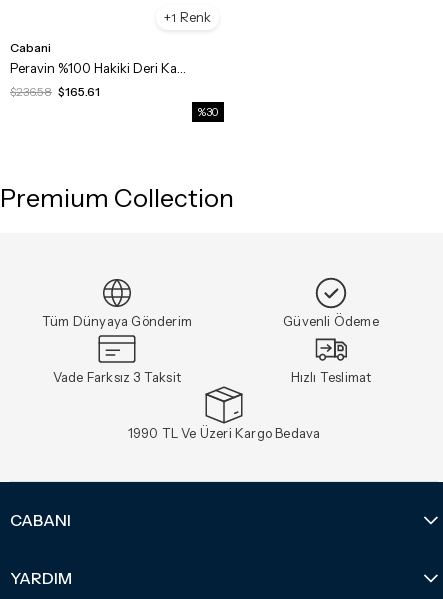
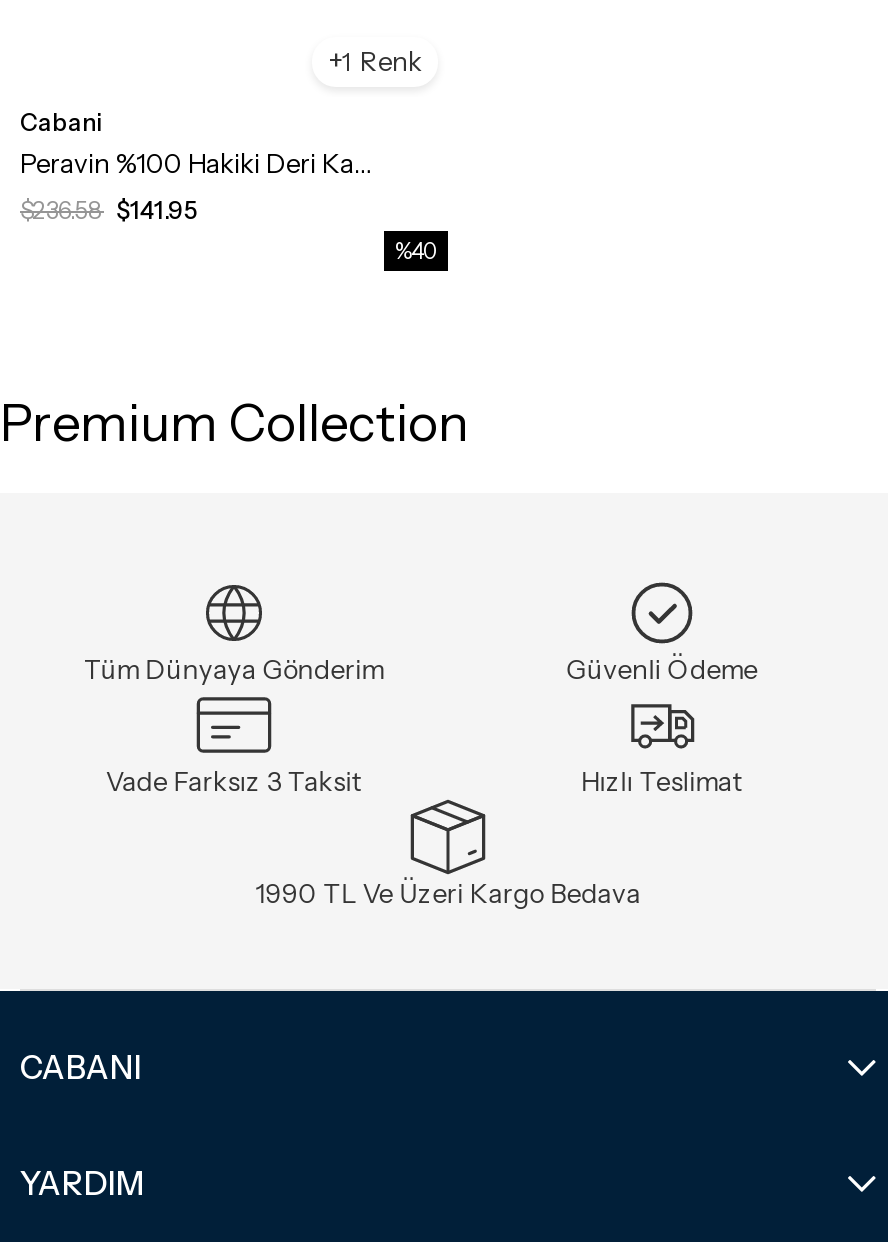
[10,84,100,99] $236.58 $165.61 -> [20,195,198,225] $236.58 $141.95
[197,105,218,119] %30 -> [395,237,437,265] %40

